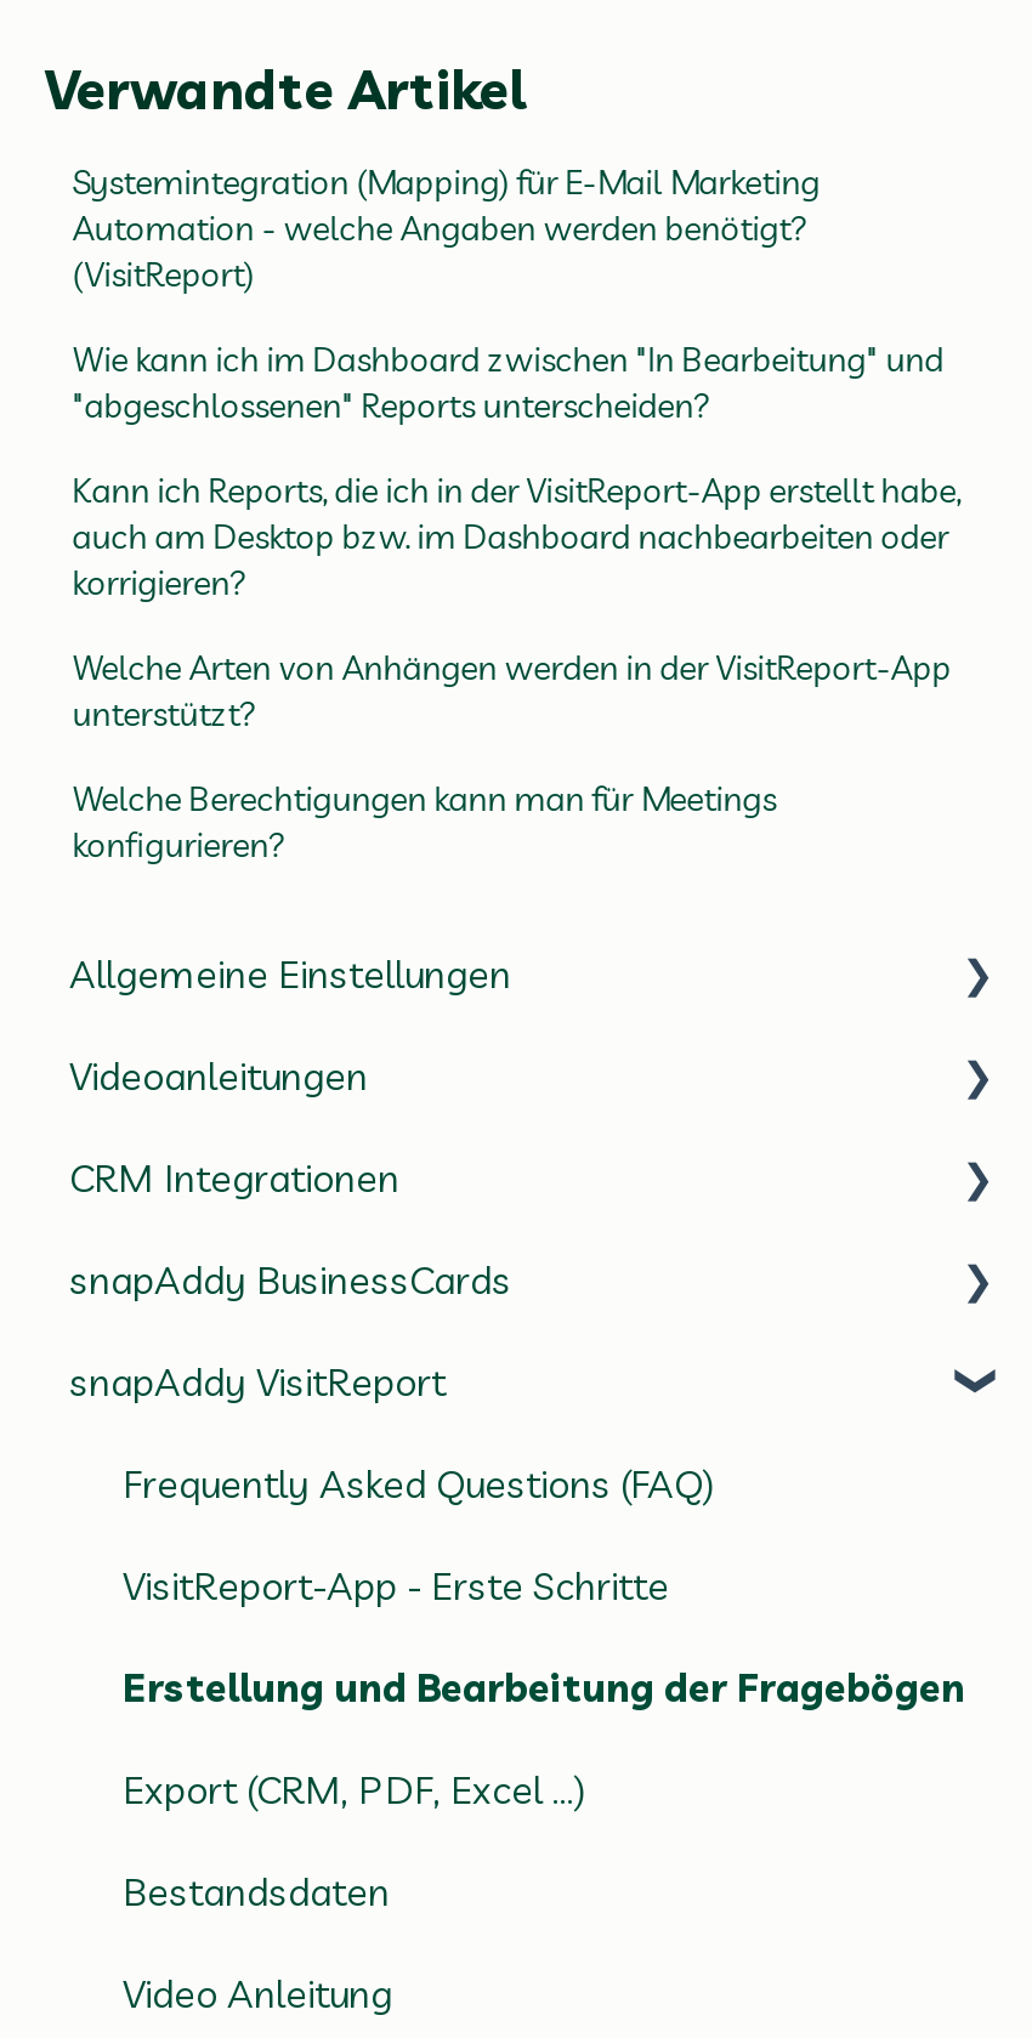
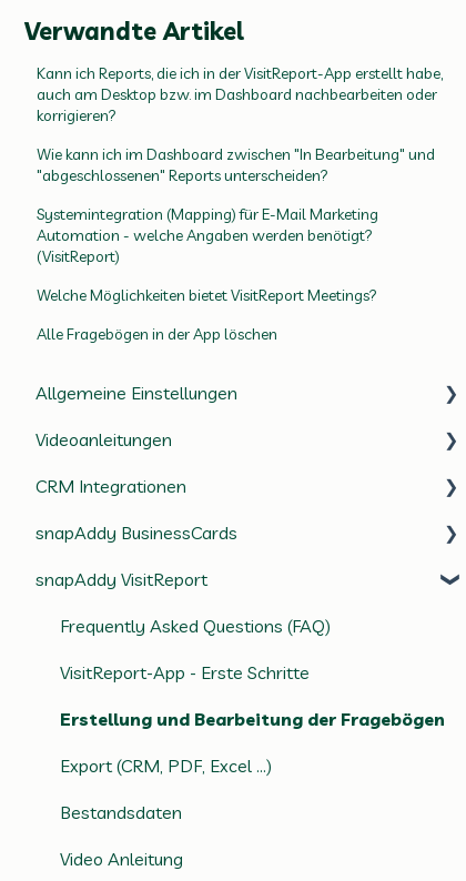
moved [72,161,944,428] -> [37,144,435,266]: Wie kann ich im Dashboard zwischen "In Bearbeitung" und | "abgeschlossenen" Reports unterscheiden? | Systemintegration (Mapping) für E-Mail Marketing | Automation - welche Angaben werden benötigt? | (VisitReport)
moved [72,469,961,605] -> [37,63,443,125]: Kann ich Reports, die ich in der VisitReport-App erstellt habe, | auch am Desktop bzw. im Dashboard nachbearbeiten oder | korrigieren?
[72,646,951,867] Welche Arten von Anhängen werden in der VisitReport-App | unterstützt? | Welche Berechtigungen kann man für Meetings | konfigurieren? -> [37,285,377,344] Welche Möglichkeiten bietet VisitReport Meetings? | Alle Fragebögen in der App löschen

